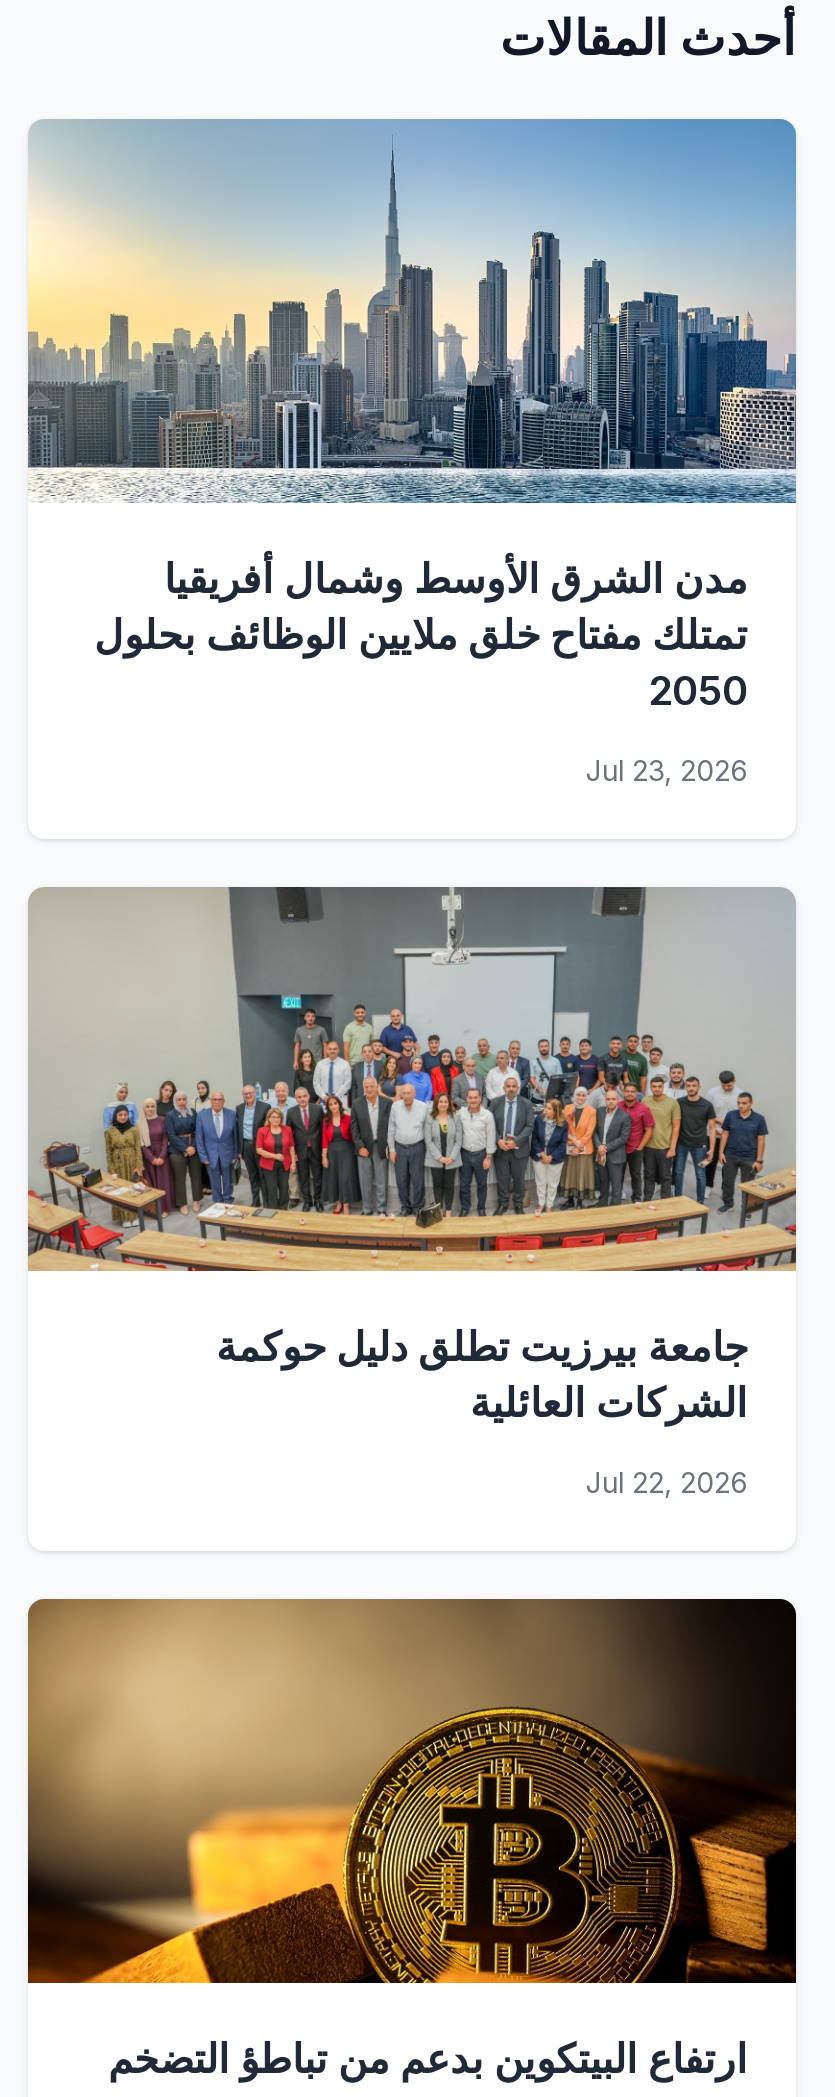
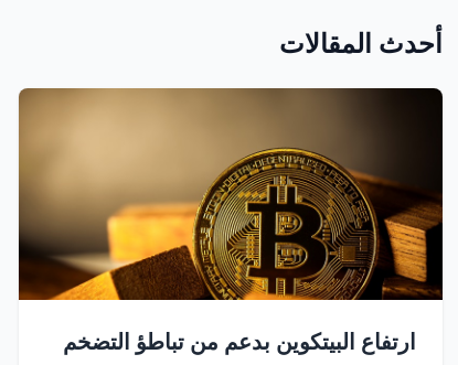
[26,117,798,787] [image] | مدن الشرق الأوسط وشمال أفريقيا | تمتلك مفتاح خلق ملايين الوظائف بحلول | 2050 | Jul 23, 2026 -> none
[26,885,798,1499] [image] | جامعة بيرزيت تطلق دليل حوكمة | الشركات العائلية | Jul 22, 2026 -> none

